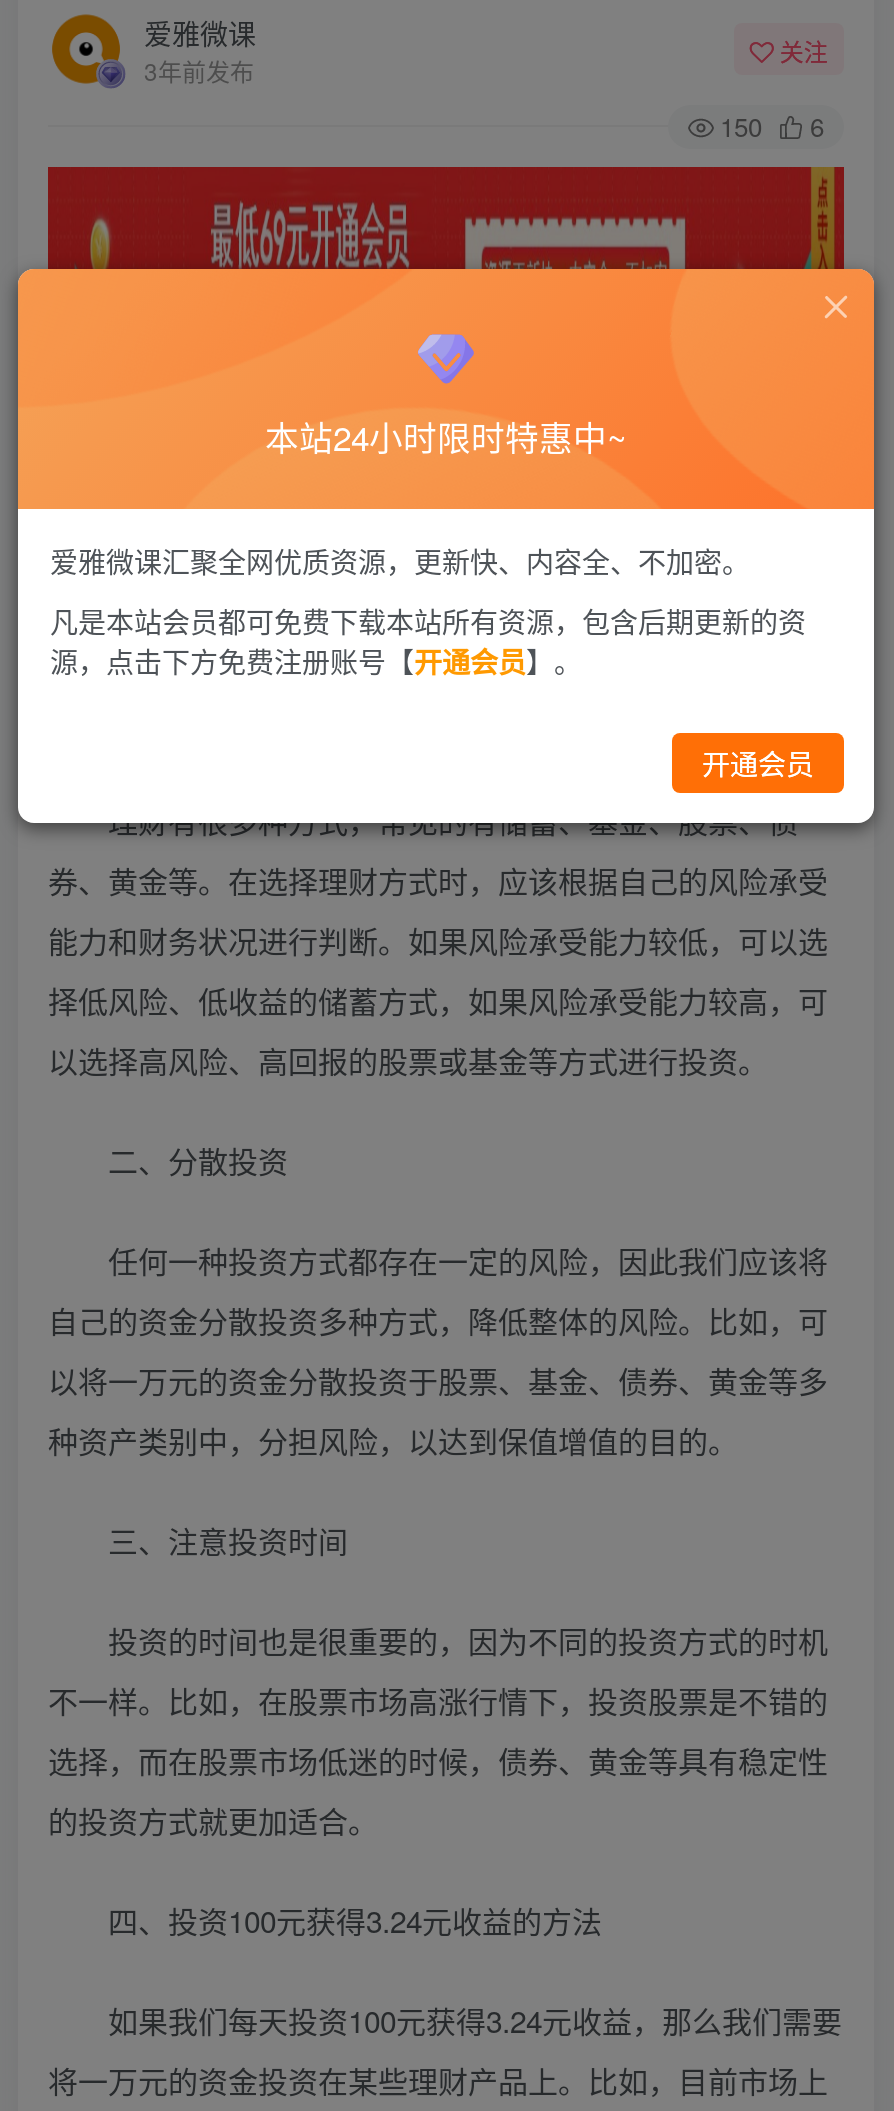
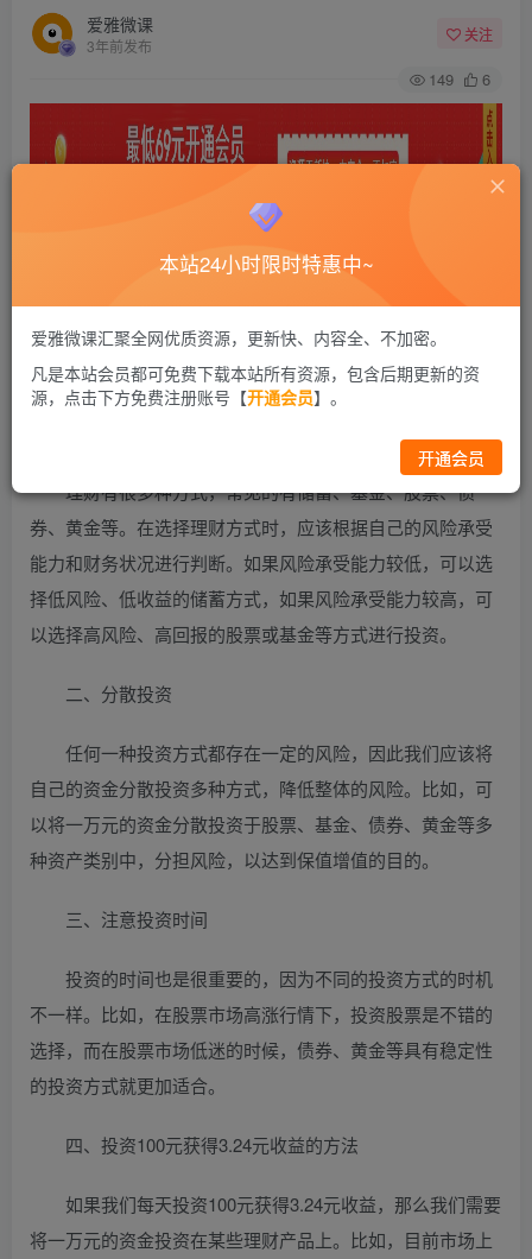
[720,107,824,145] 150 6 -> [429,68,490,90] 149 6

